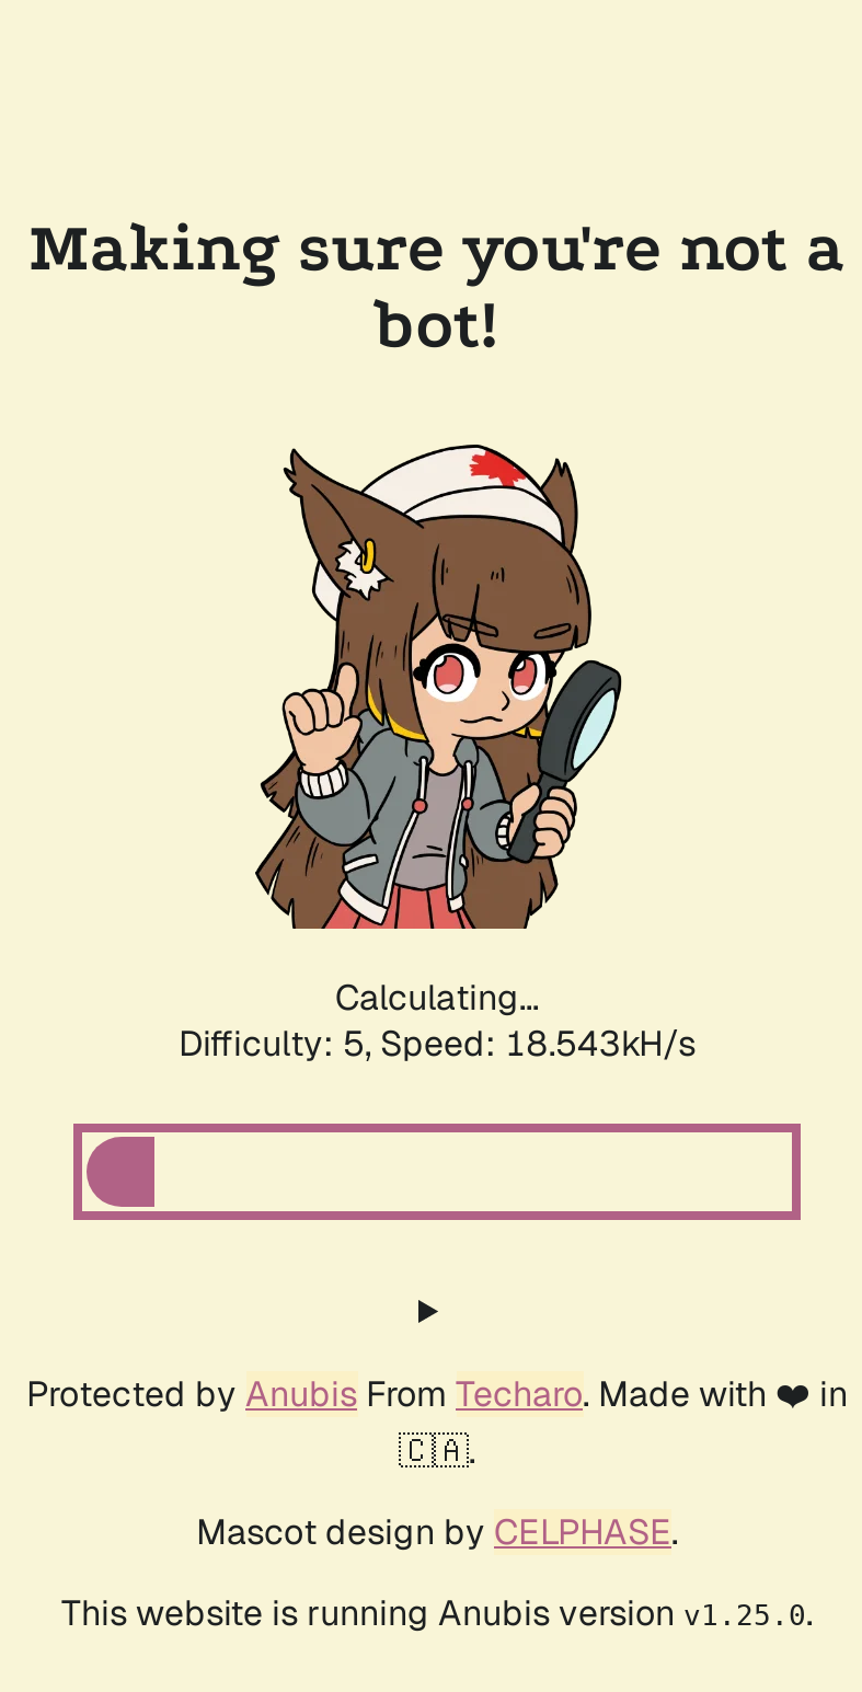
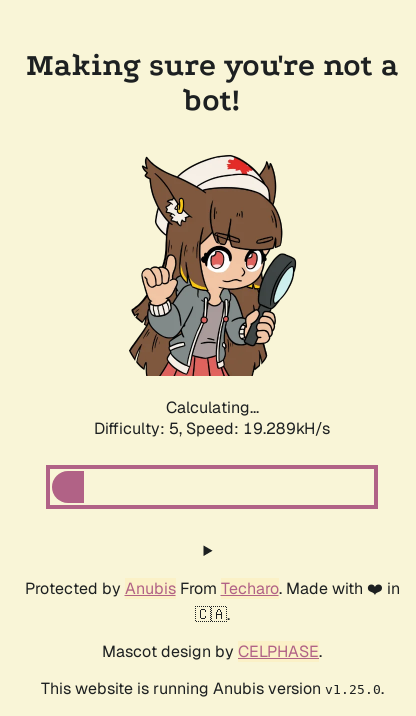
[179,1021,696,1067] Difficulty: 5, Speed: 18.543kH/s -> [94,418,330,439] Difficulty: 5, Speed: 19.289kH/s

